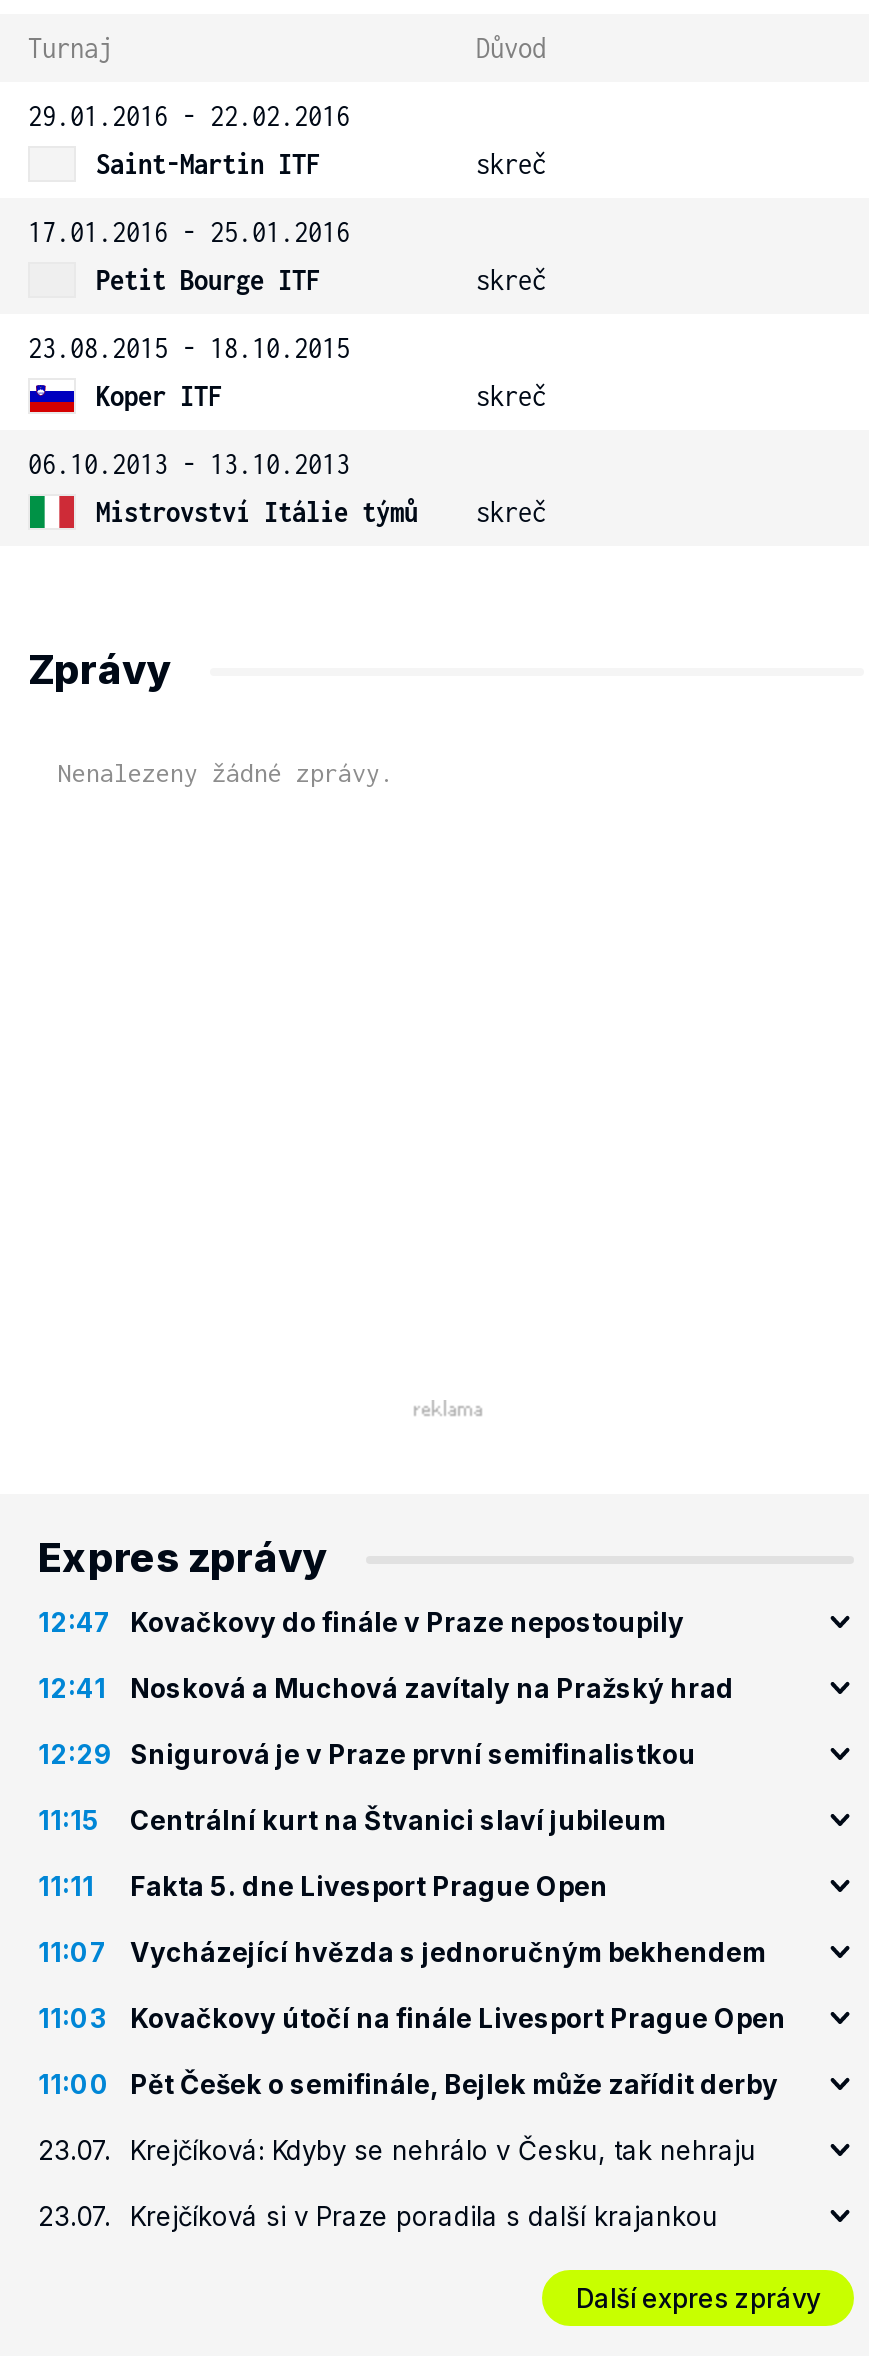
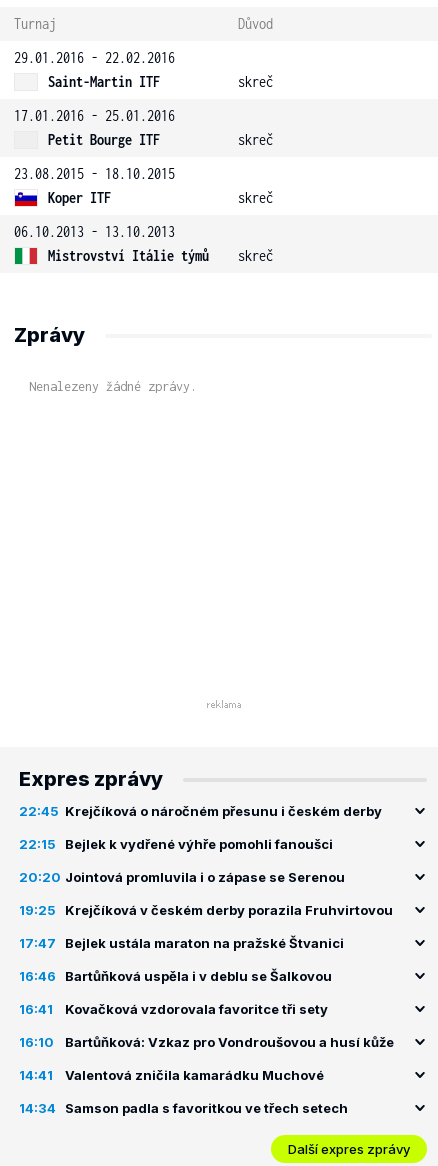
[38,1606,684,1638] 12:47 Kovačkovy do finále v Praze nepostoupily -> [19,803,382,819] 22:45 Krejčíková o náročném přesunu i českém derby
[38,1672,734,1704] 12:41 | Nosková a Muchová zavítaly na Pražský hrad -> [19,836,333,852] 22:15 Bejlek k vydřené výhře pomohli fanoušci
[38,1738,696,1770] 12:29 Snigurová je v Praze první semifinalistkou -> [19,869,345,885] 20:20 Jointová promluvila i o zápase se Serenou
[38,1804,666,1836] 11:15 | Centrální kurt na Štvanici slaví jubileum -> [19,902,393,918] 19:25 Krejčíková v českém derby porazila Fruhvirtovou
[38,1870,608,1902] 11:11 | Fakta 5. dne Livesport Prague Open -> [19,935,344,951] 17:47 Bejlek ustála maraton na pražské Štvanici
[38,1936,766,1968] 11:07 | Vycházející hvězda s jednoručným bekhendem -> [19,968,332,984] 16:46 Bartůňková uspěla i v deblu se Šalkovou
[38,2002,786,2034] 11:03 | Kovačkovy útočí na finále Livesport Prague Open -> [19,1001,328,1017] 16:41 | Kovačková vzdorovala favoritce tři sety
[38,2068,778,2100] 11:00 | Pět Češek o semifinále, Bejlek může zařídit derby -> [19,1034,394,1050] 16:10 | Bartůňková: Vzkaz pro Vondroušovou a husí kůže
[38,2134,756,2166] 23.07. | Krejčíková: Kdyby se nehrálo v Česku, tak nehraju -> [19,1067,324,1083] 14:41 | Valentová zničila kamarádku Muchové
[38,2200,718,2232] 23.07. | Krejčíková si v Praze poradila s další krajankou -> [19,1100,348,1116] 14:34 Samson padla s favoritkou ve třech setech

